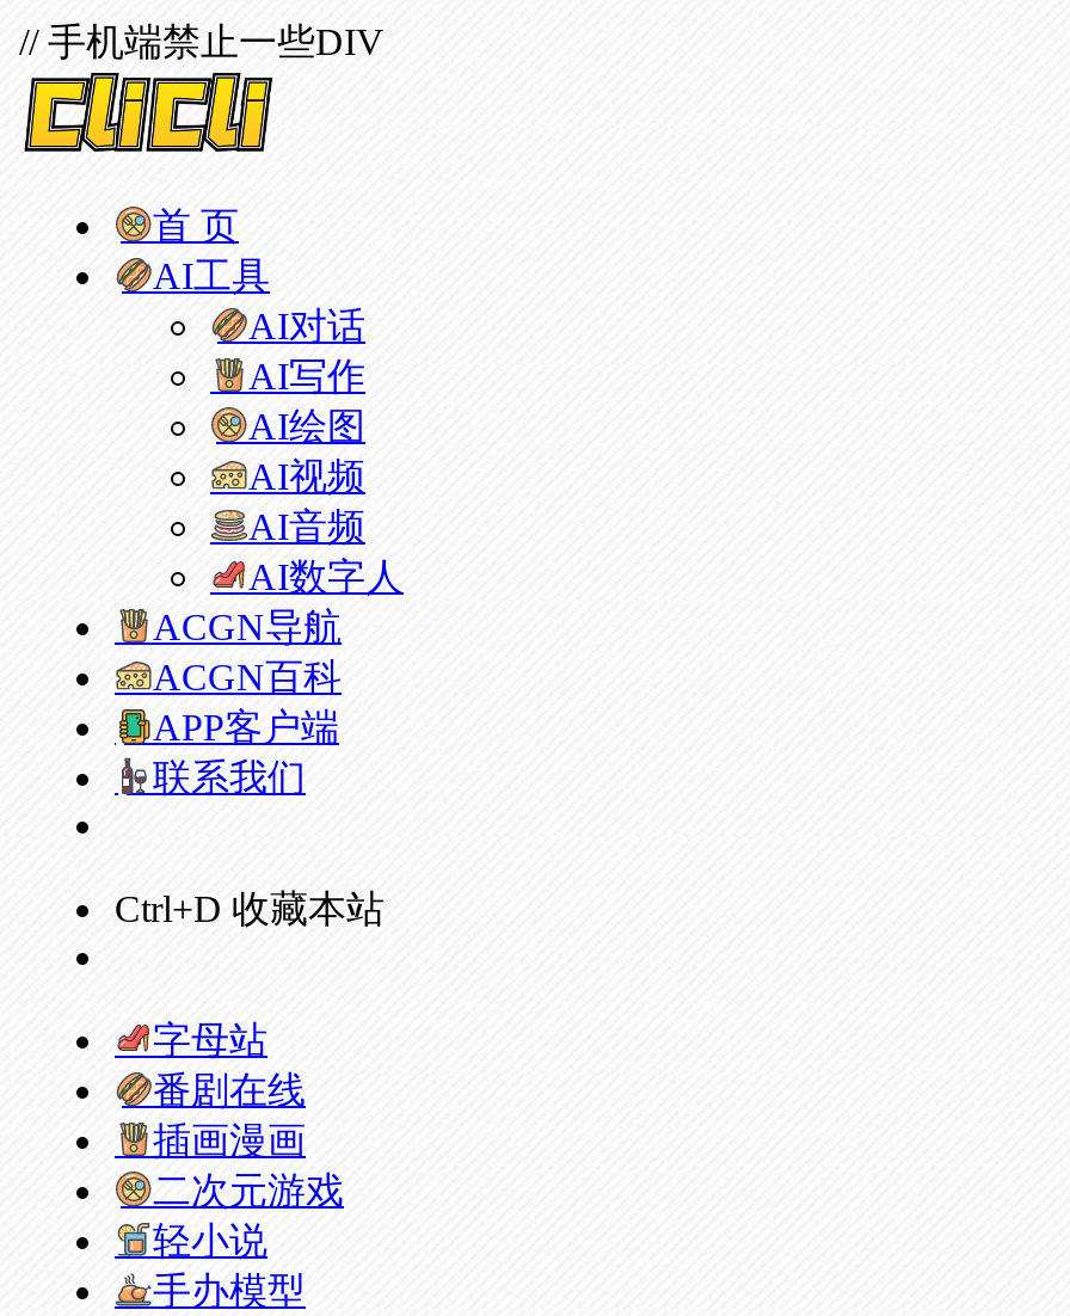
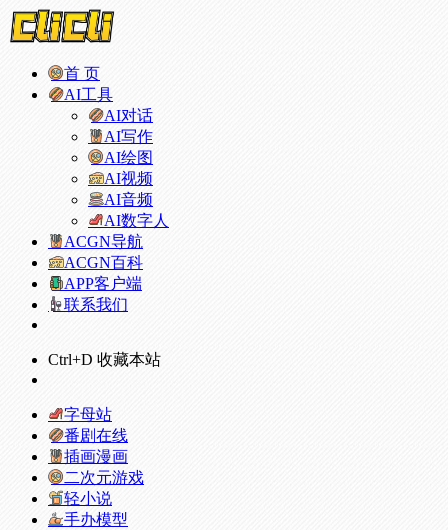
[19,21,385,62] // 手机端禁止一些DIV -> none

